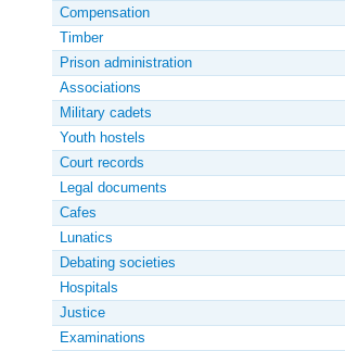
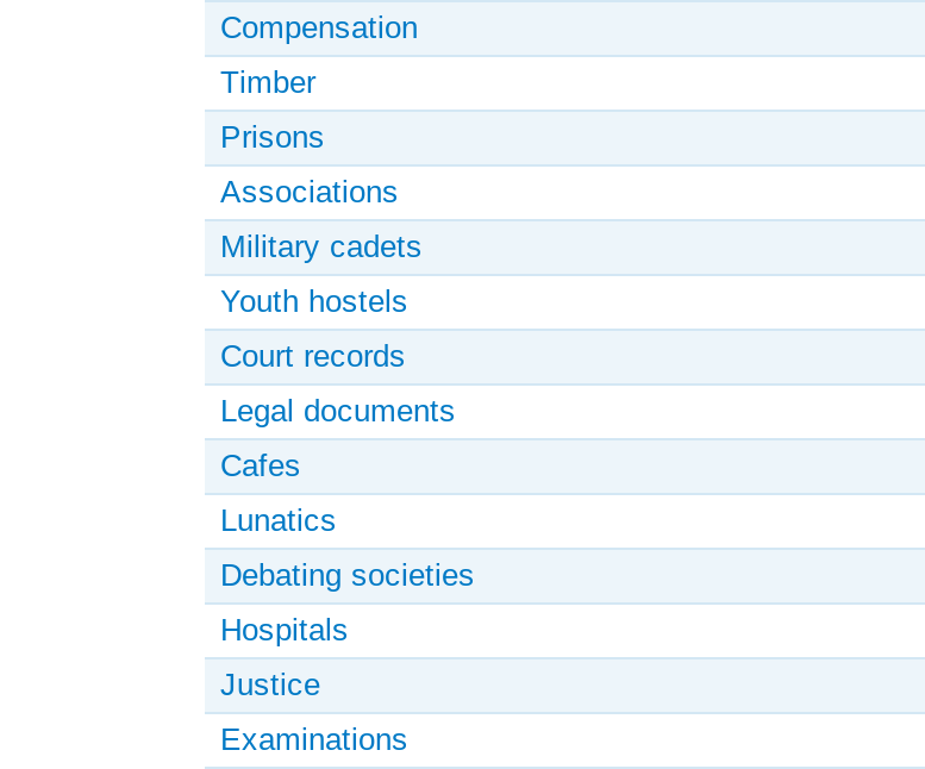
[59,54,191,71] Prison administration -> [220,119,325,155] Prisons

